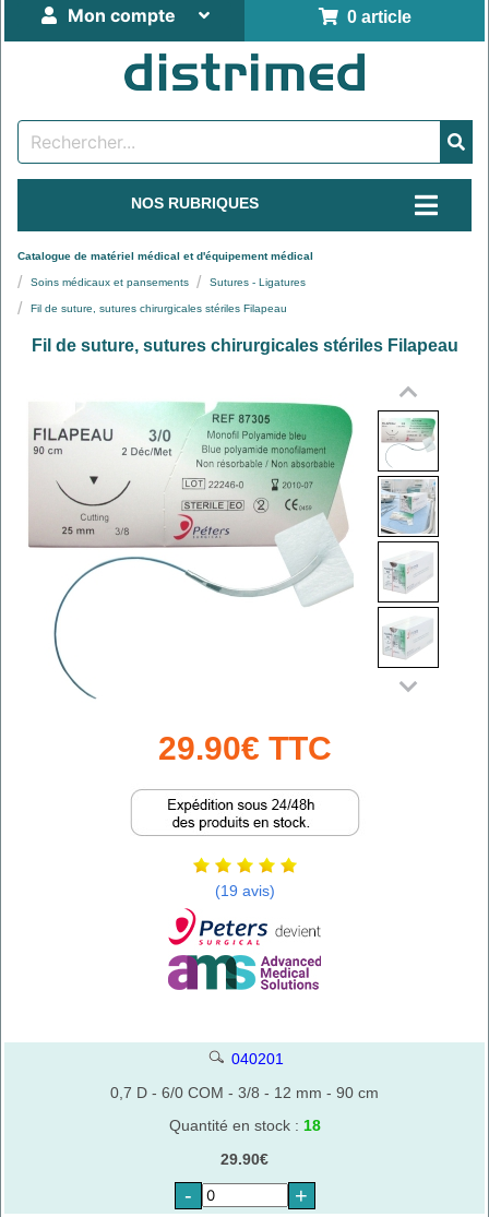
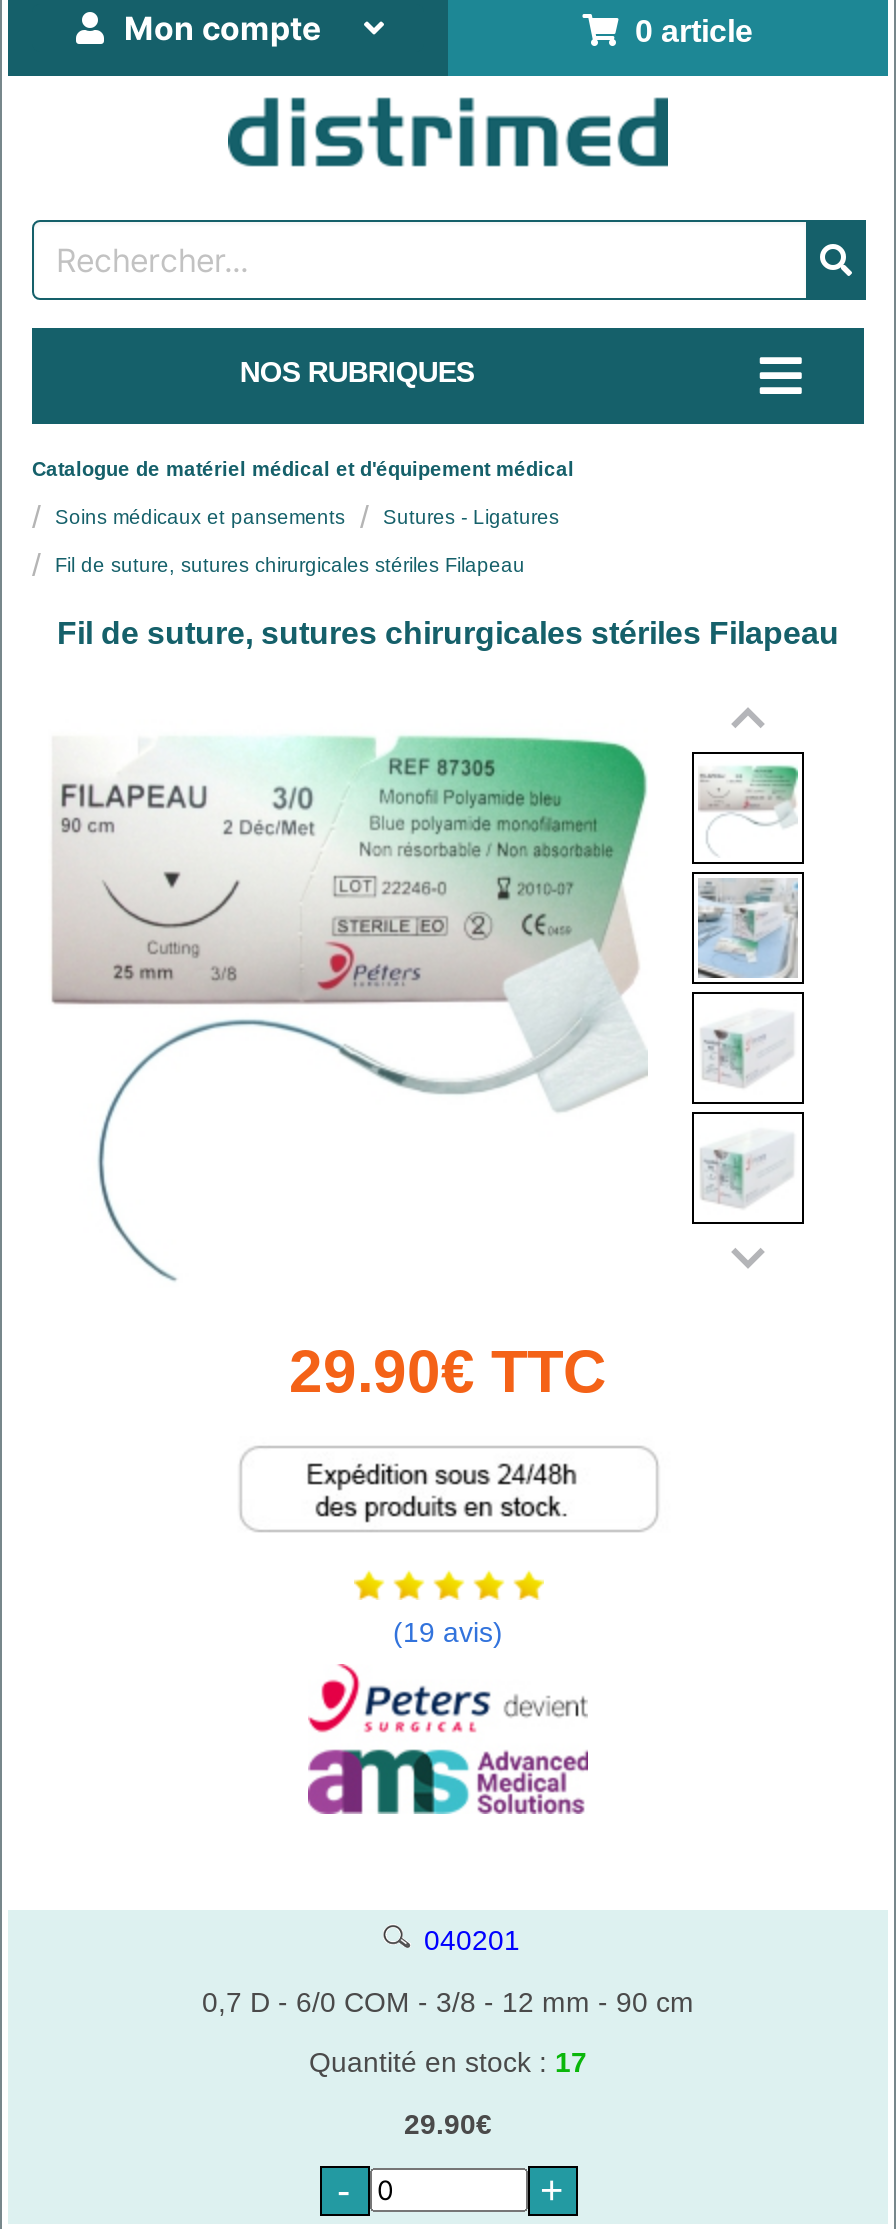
[169,1117,320,1134] Quantité en stock : 18 -> [309,2047,587,2079] Quantité en stock : 17

